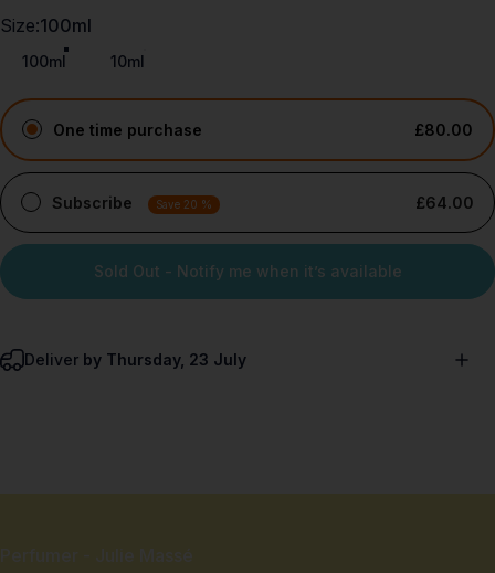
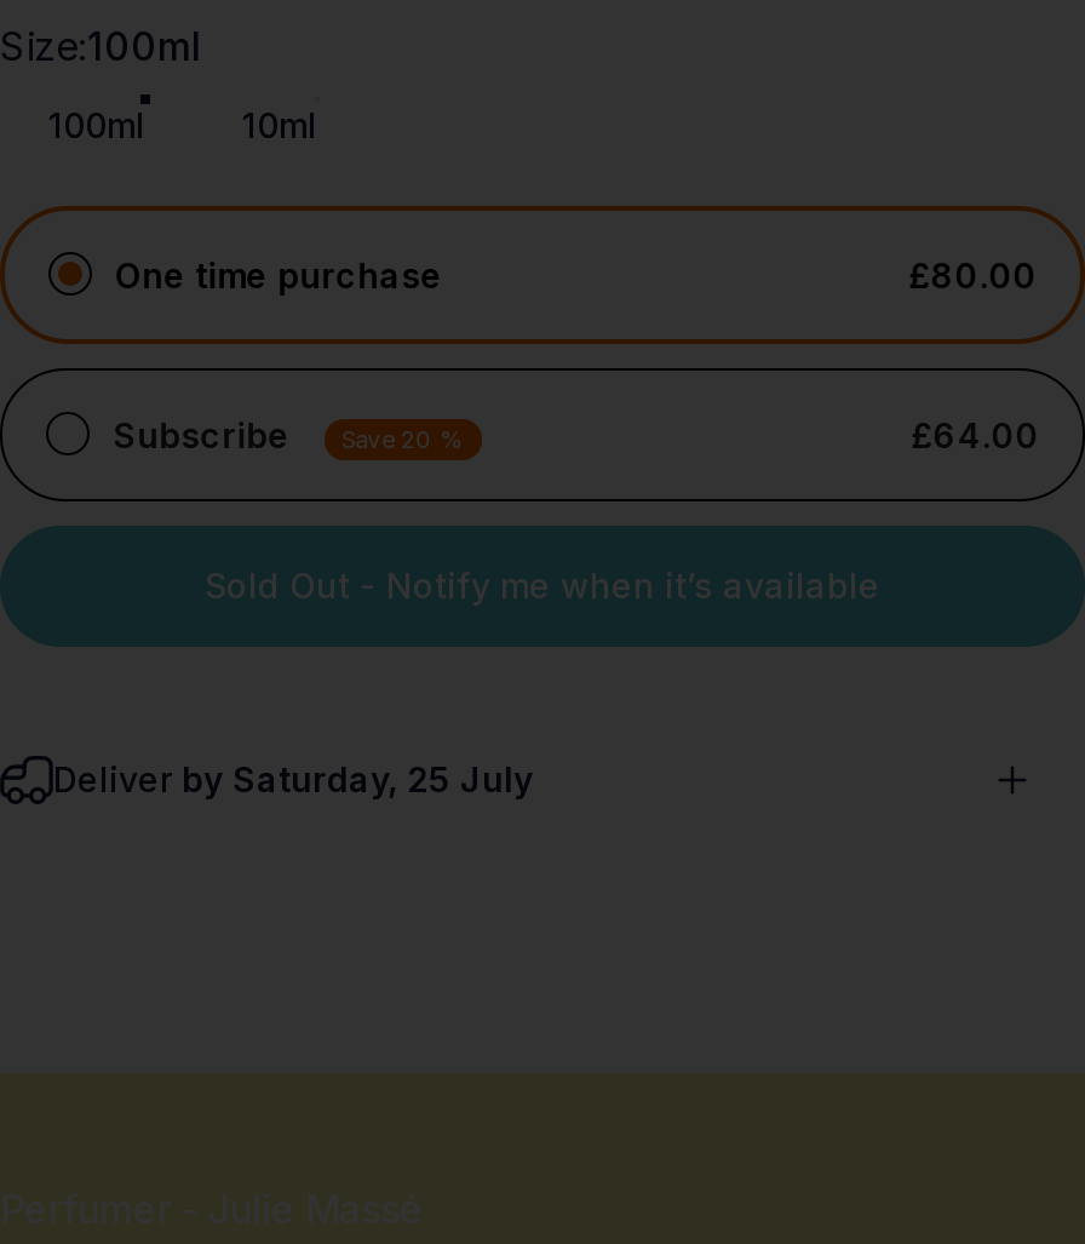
[24,350,246,369] Deliver by Thursday, 23 July -> [53,758,533,799] Deliver by Saturday, 25 July

